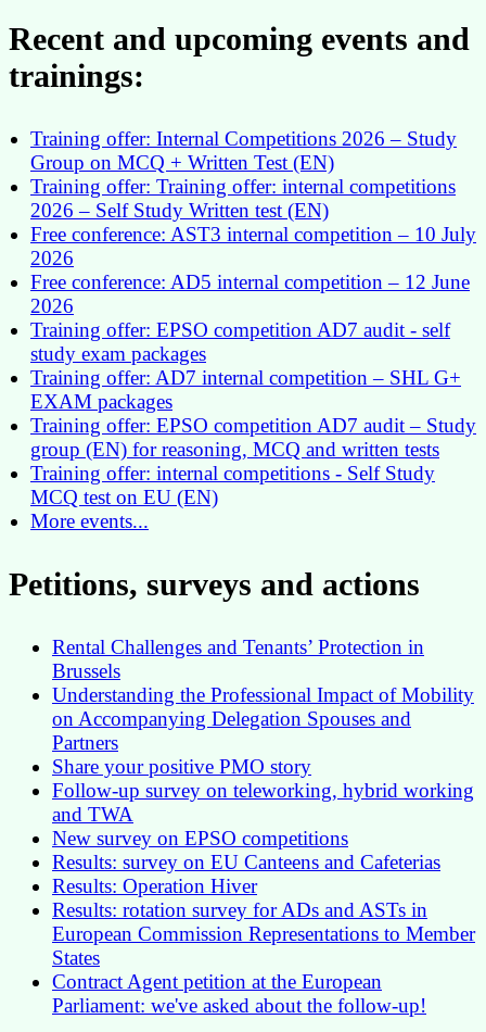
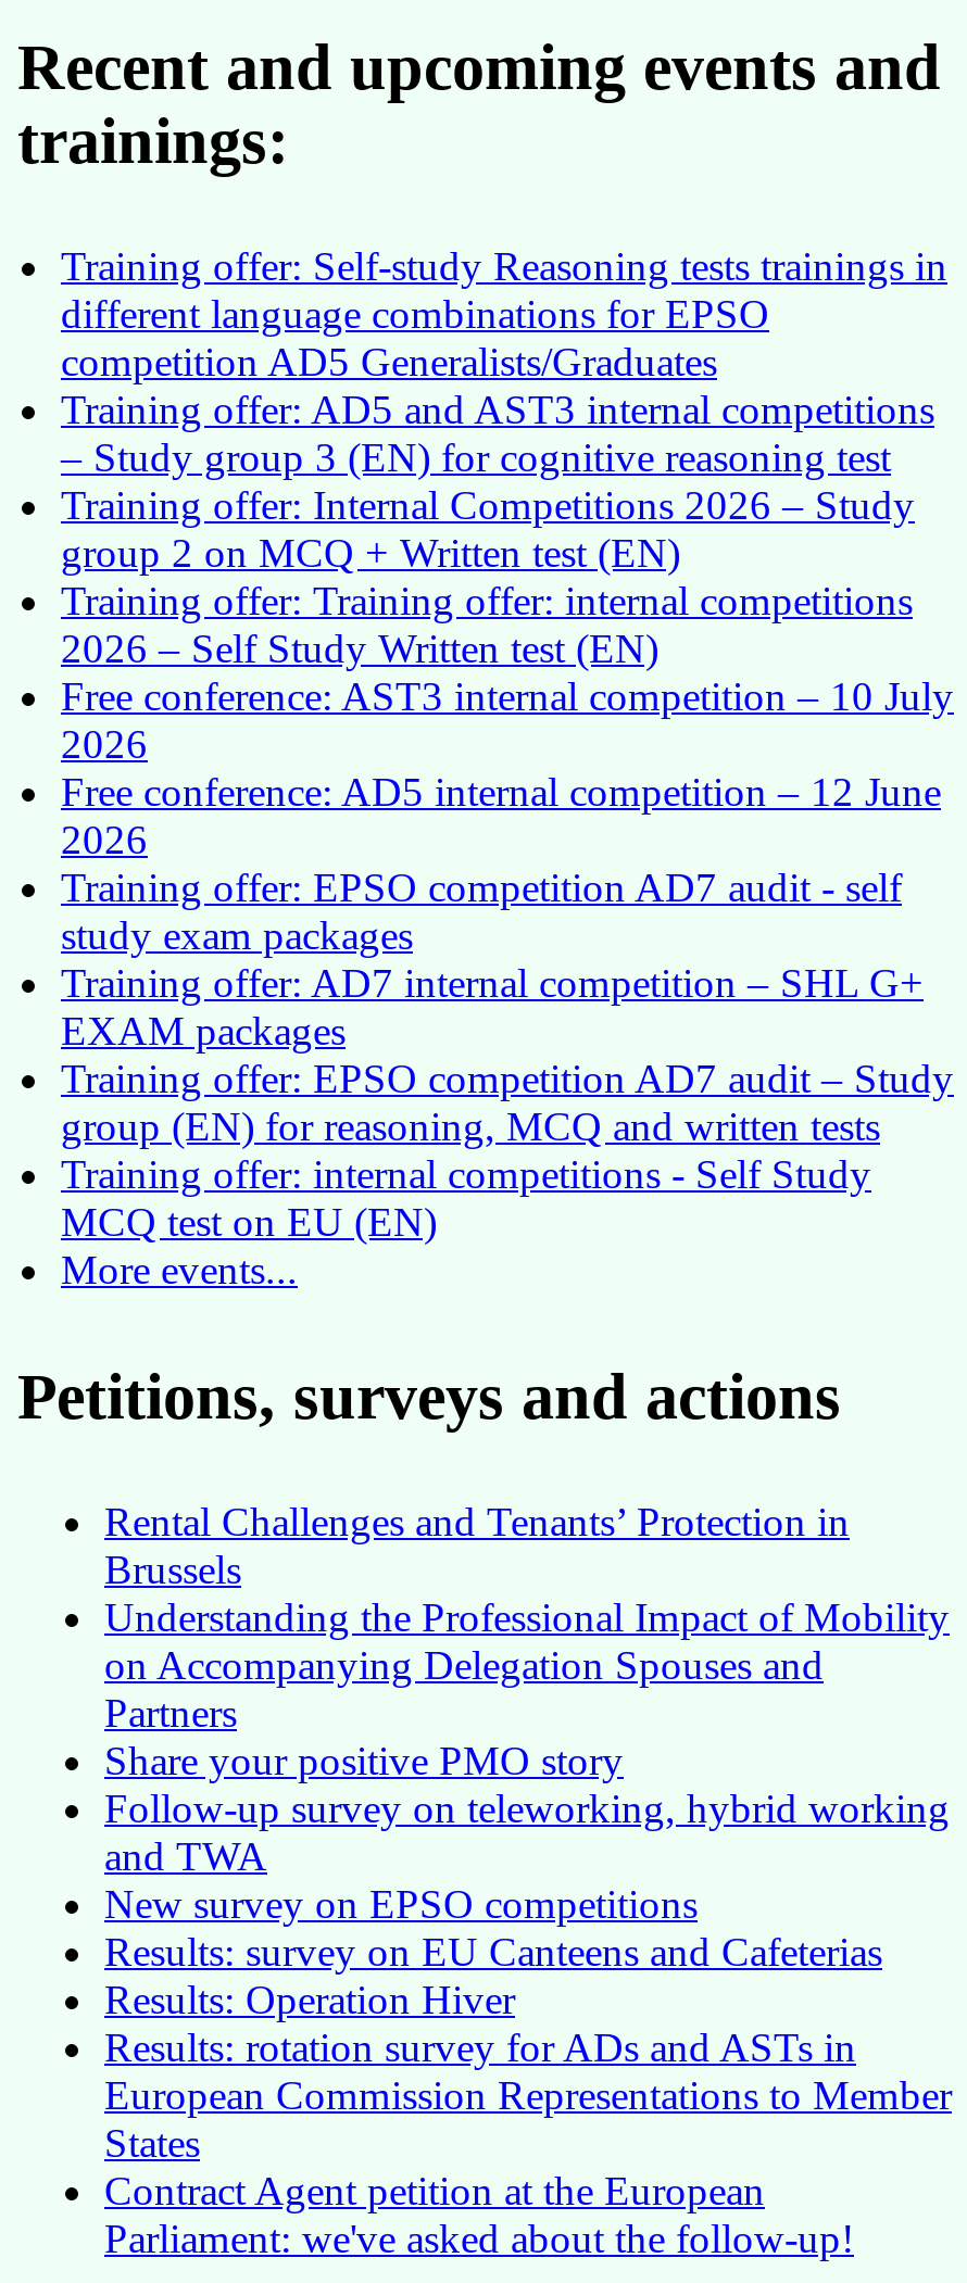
none -> [61,243,947,480] Training offer: Self-study Reasoning tests trainings in | different language combinations for EPSO | competition AD5 Generalists/Graduates | Training offer: AD5 and AST3 internal competitions | – Study group 3 (EN) for cognitive reasoning test
[30,151,334,174] Group on MCQ + Written Test (EN) -> [61,530,680,575] group 2 on MCQ + Written test (EN)

